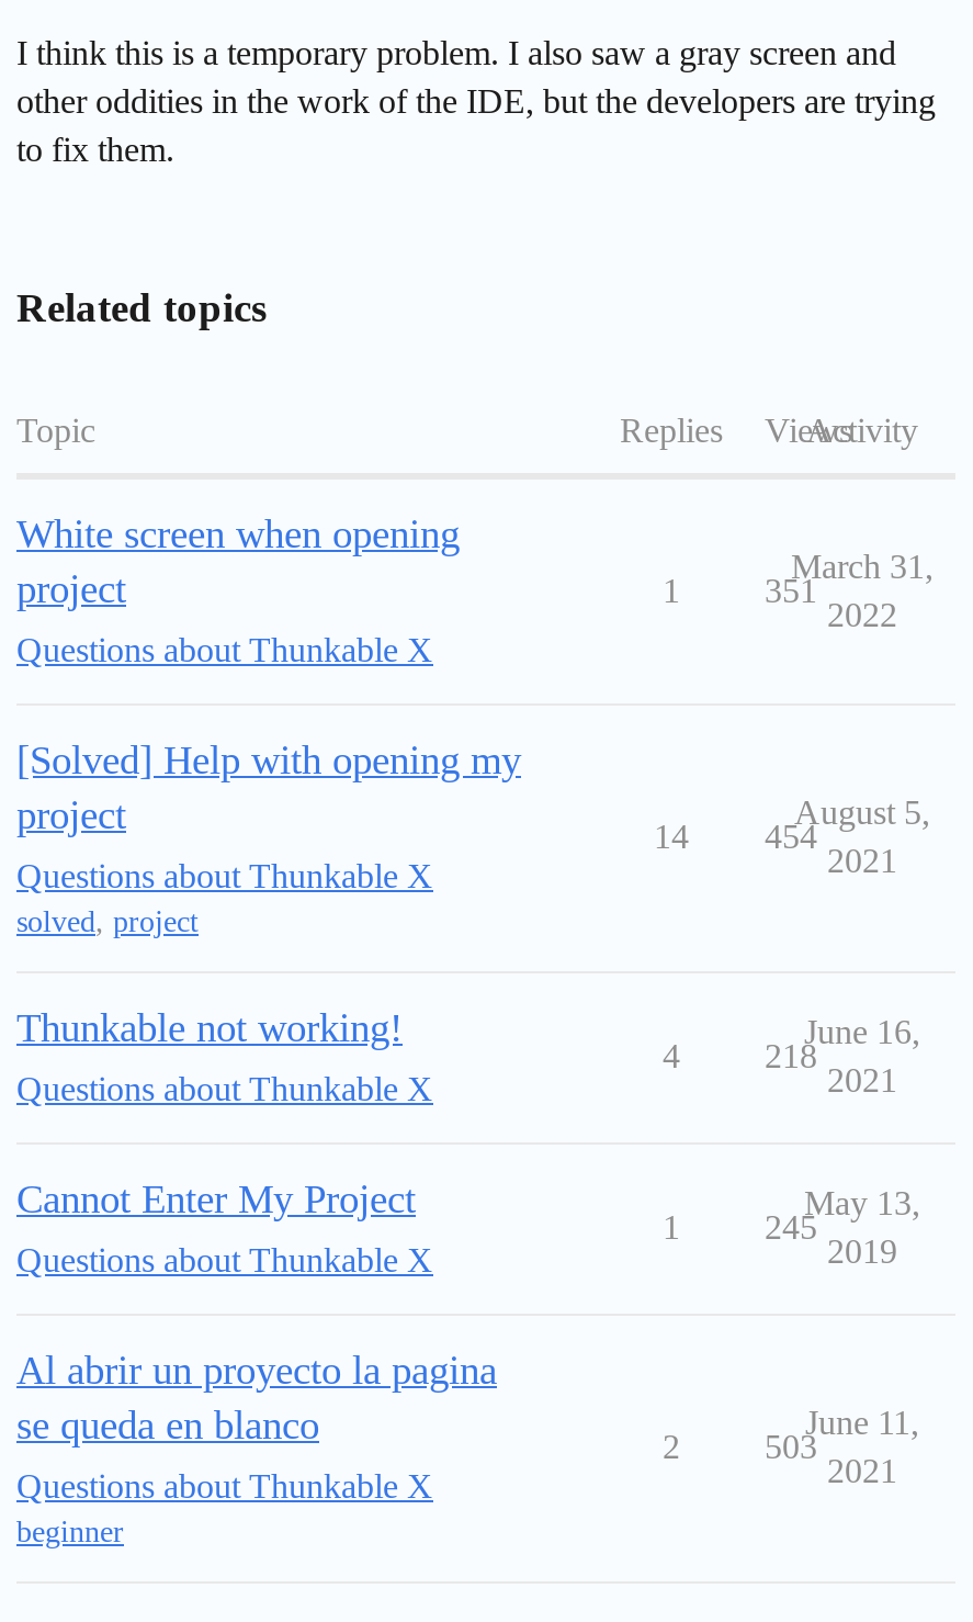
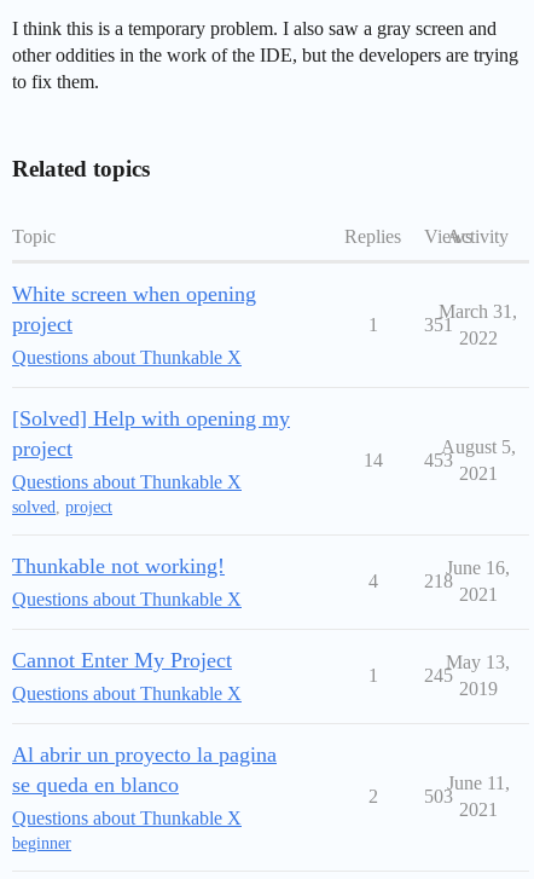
[765,818,817,855] 454 -> [424,449,453,470] 453

